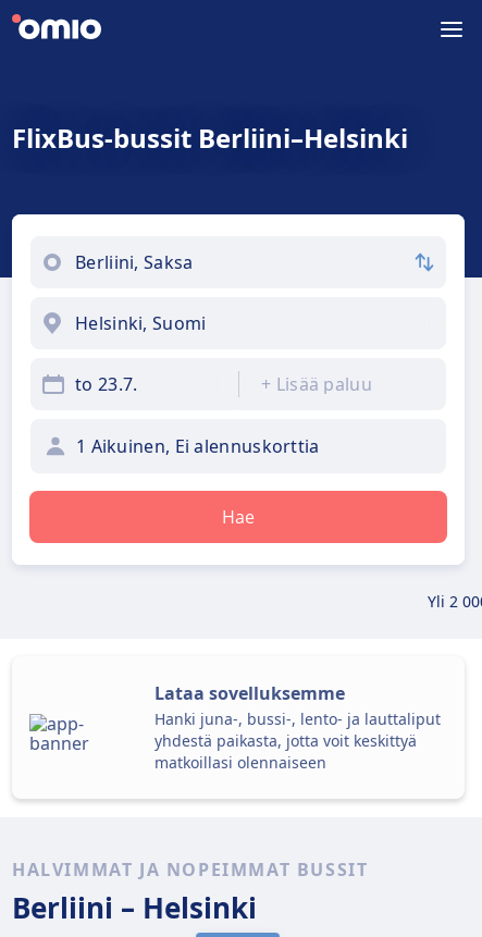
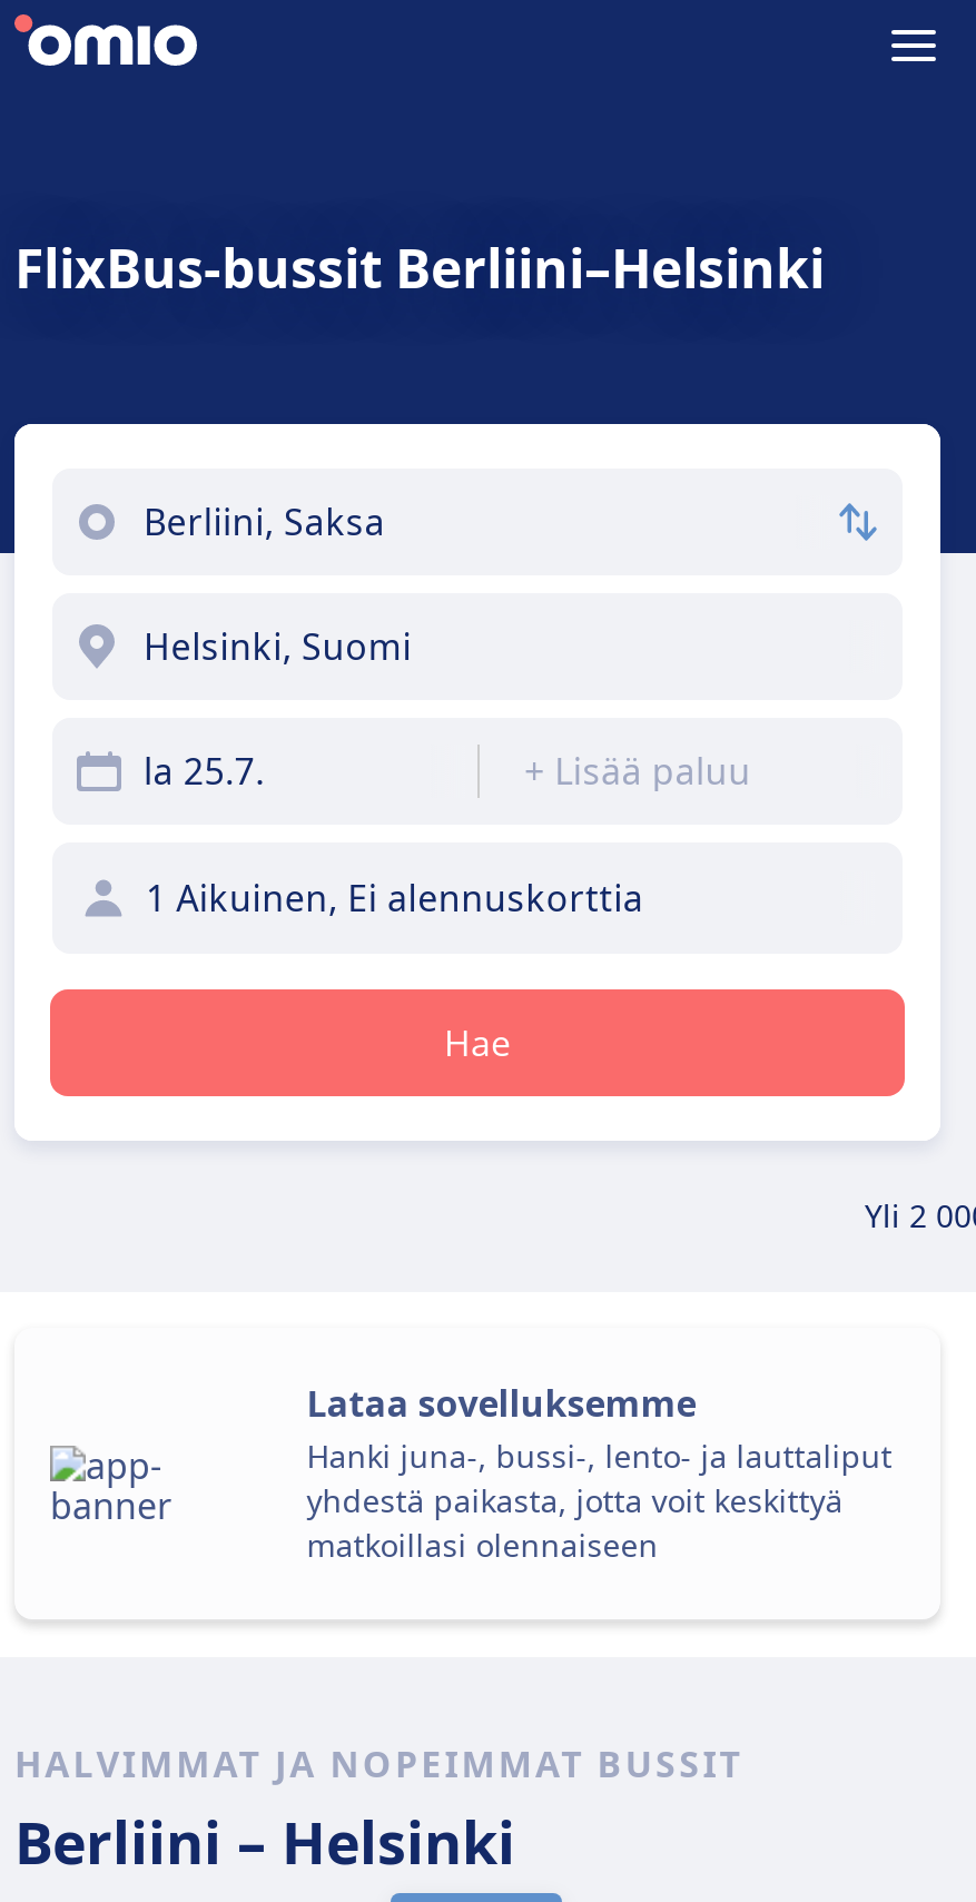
[75,372,138,396] to 23.7. -> [144,747,265,796] la 25.7.

